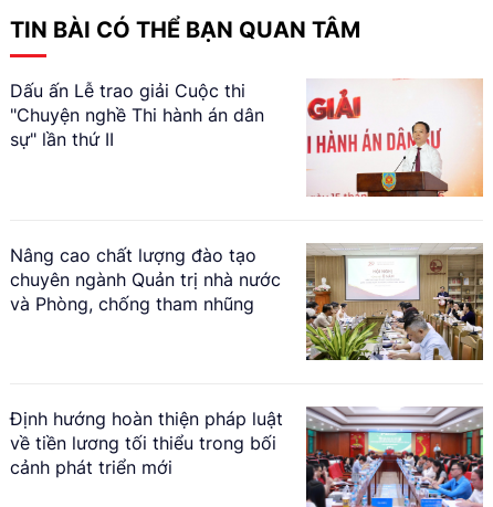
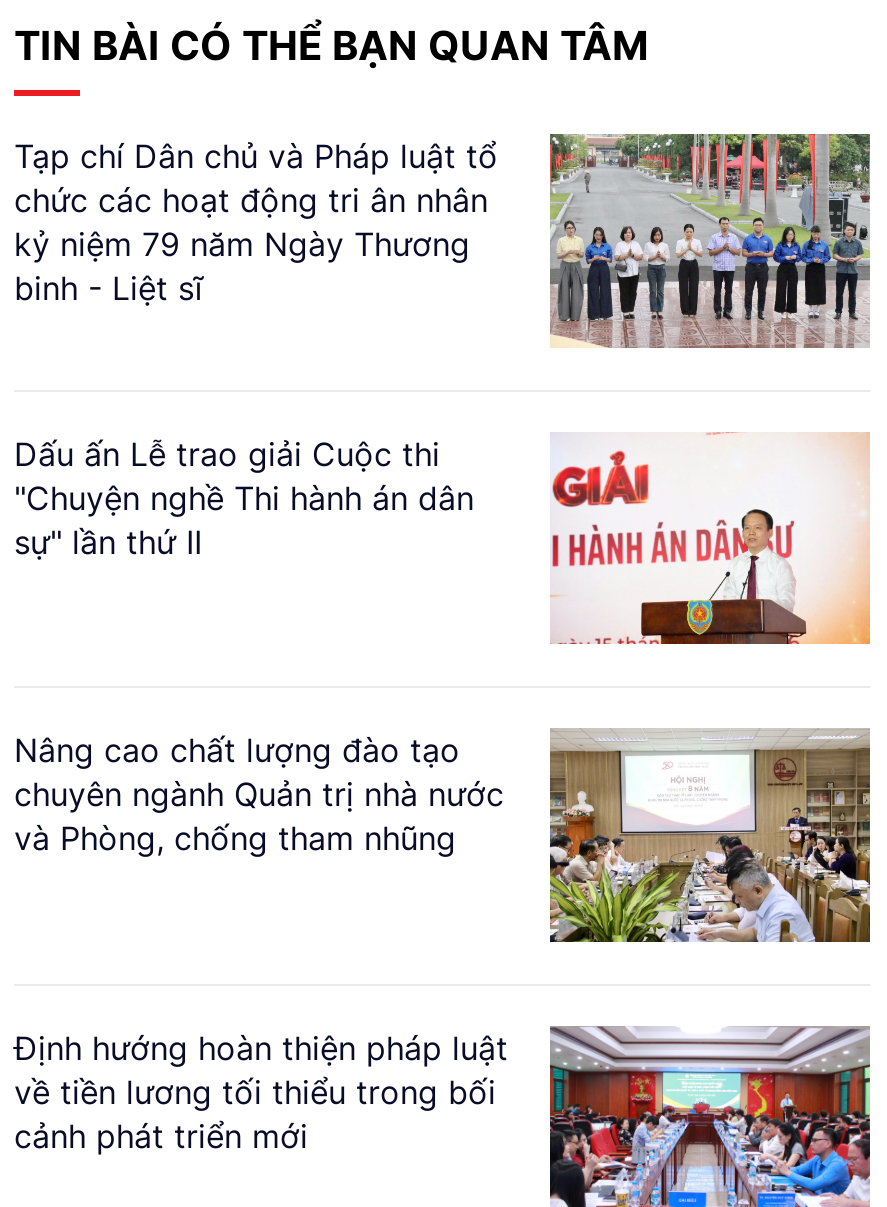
none -> [14,132,872,350] [image] | Tạp chí Dân chủ và Pháp luật tổ | chức các hoạt động tri ân nhân | kỷ niệm 79 năm Ngày Thương | binh - Liệt sĩ

